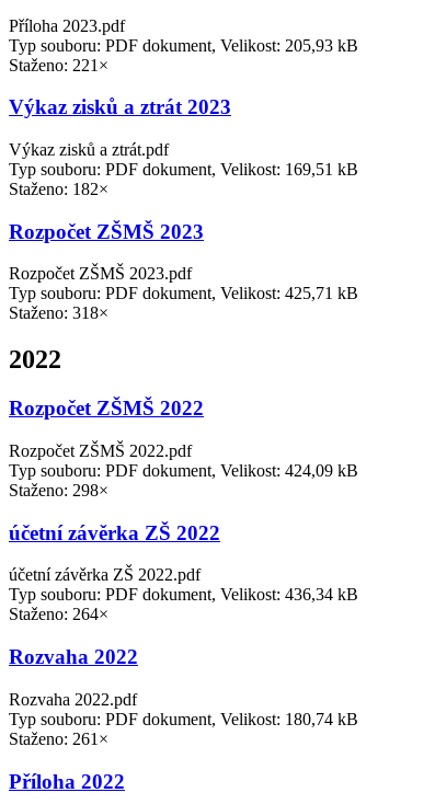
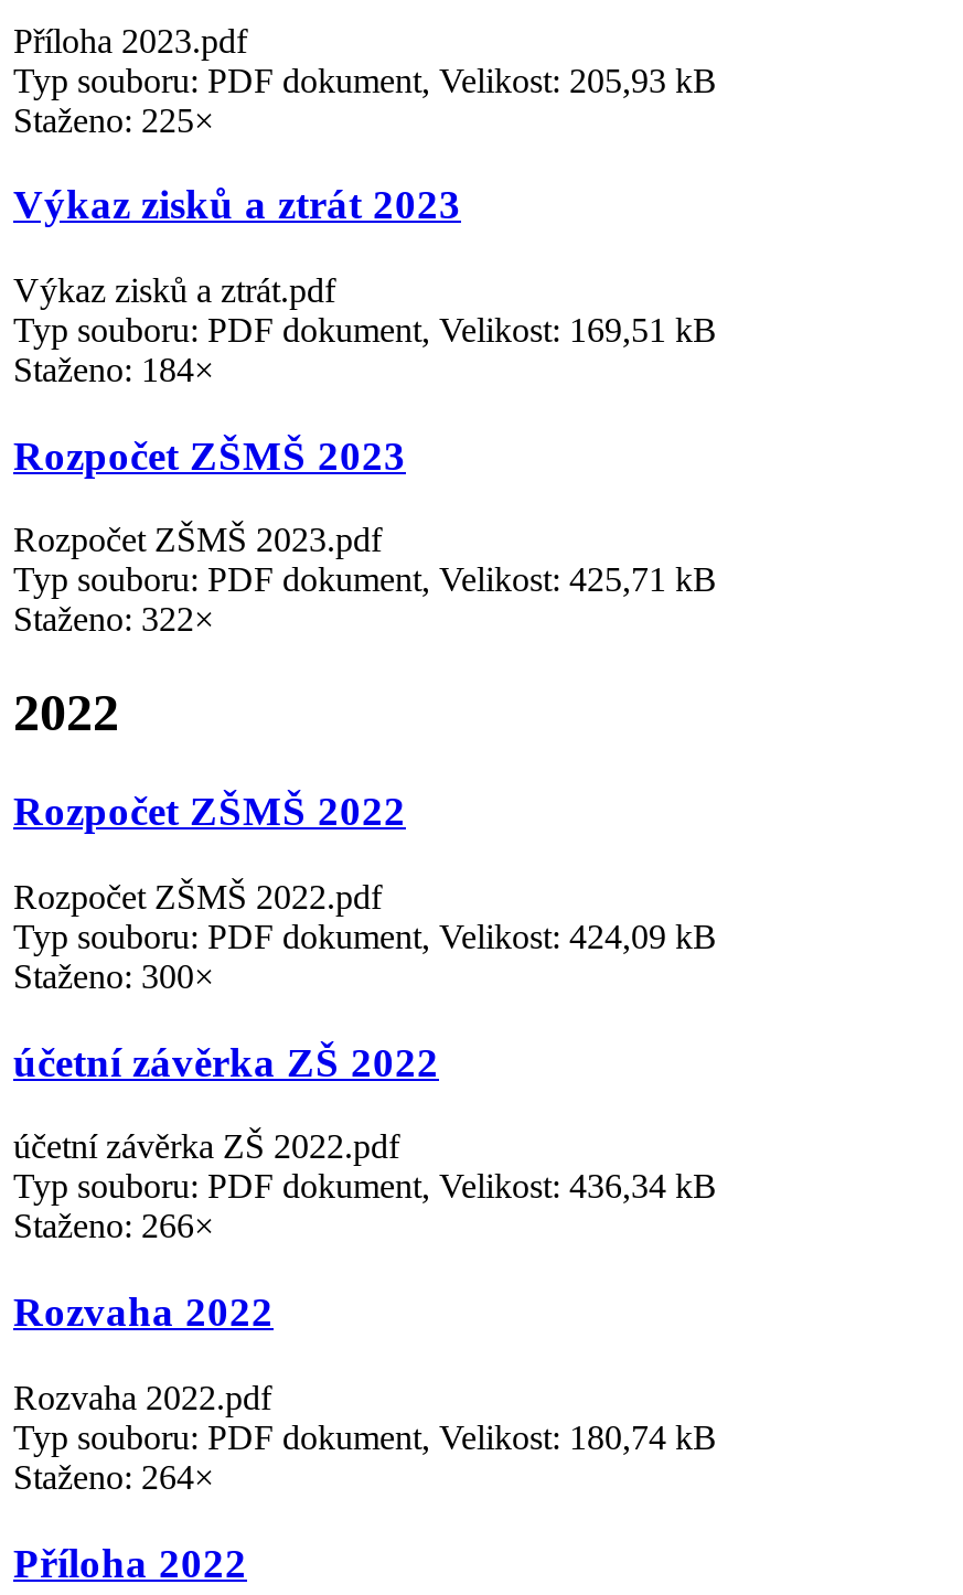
[9,55,108,74] Staženo: 221× -> [13,100,214,138] Staženo: 225×
[9,180,108,198] Staženo: 182× -> [13,351,214,388] Staženo: 184×
[9,304,108,322] Staženo: 318× -> [13,601,214,638] Staženo: 322×
[9,481,108,499] Staženo: 298× -> [13,957,214,995] Staženo: 300×
[9,605,108,624] Staženo: 264× -> [13,1207,214,1245] Staženo: 266×
[9,729,108,748] Staženo: 261× -> [13,1458,214,1495] Staženo: 264×

